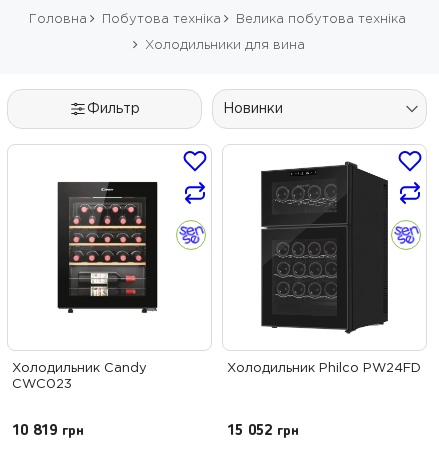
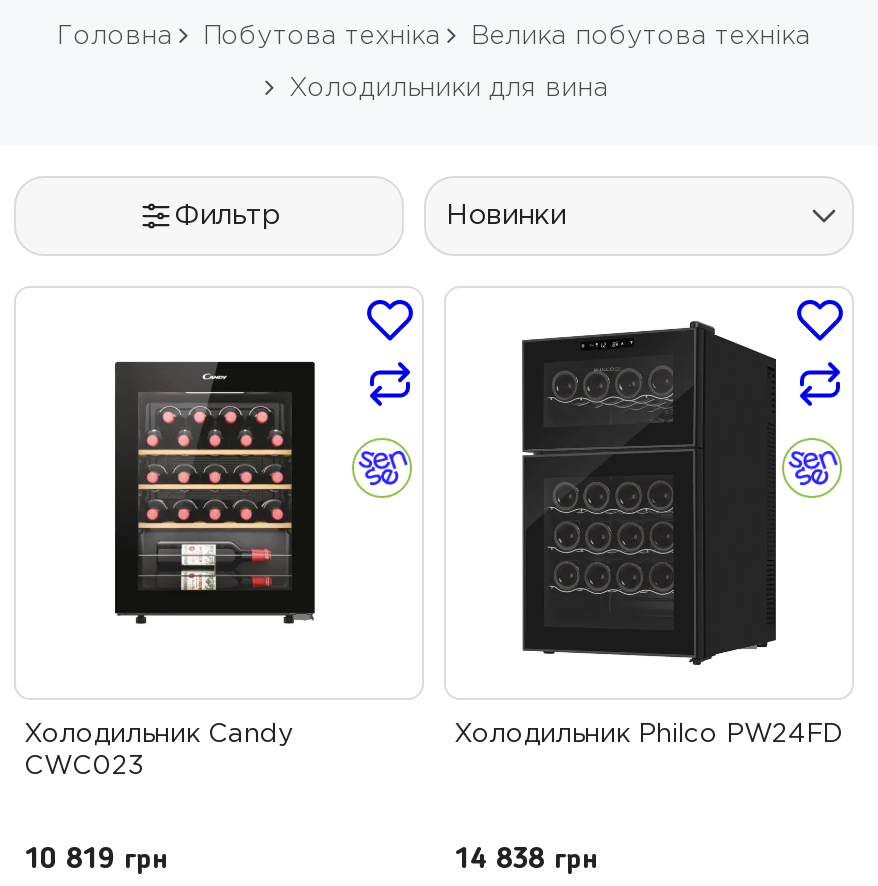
[227,424,299,439] 15 052 грн -> [454,846,598,876] 14 838 грн

